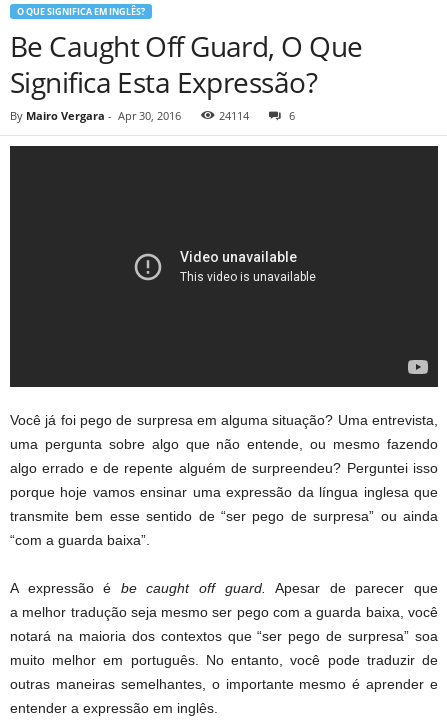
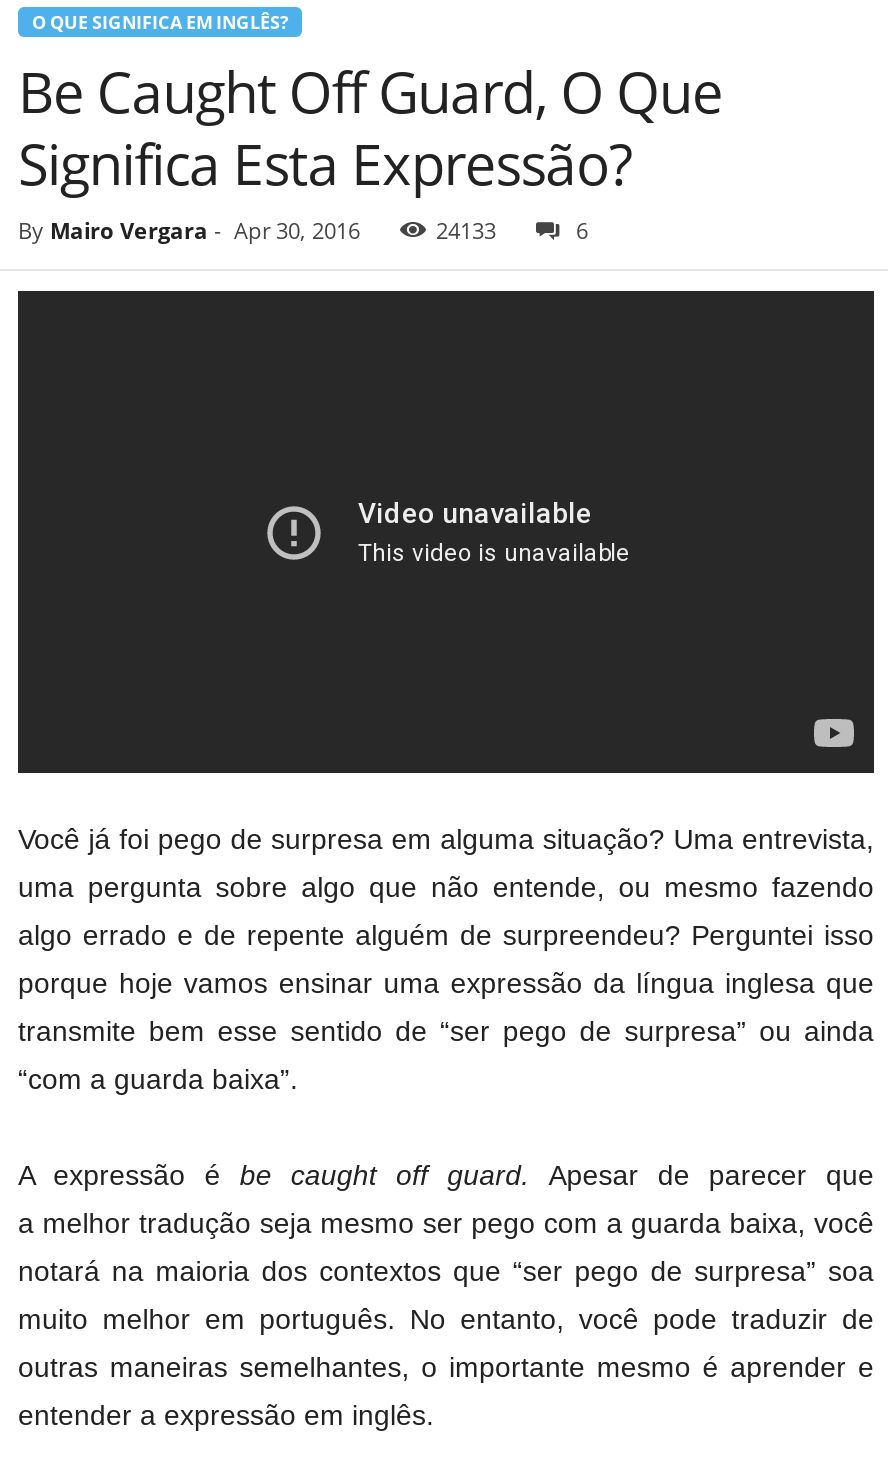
[219,108,249,123] 24114 -> [436,215,496,245] 24133

